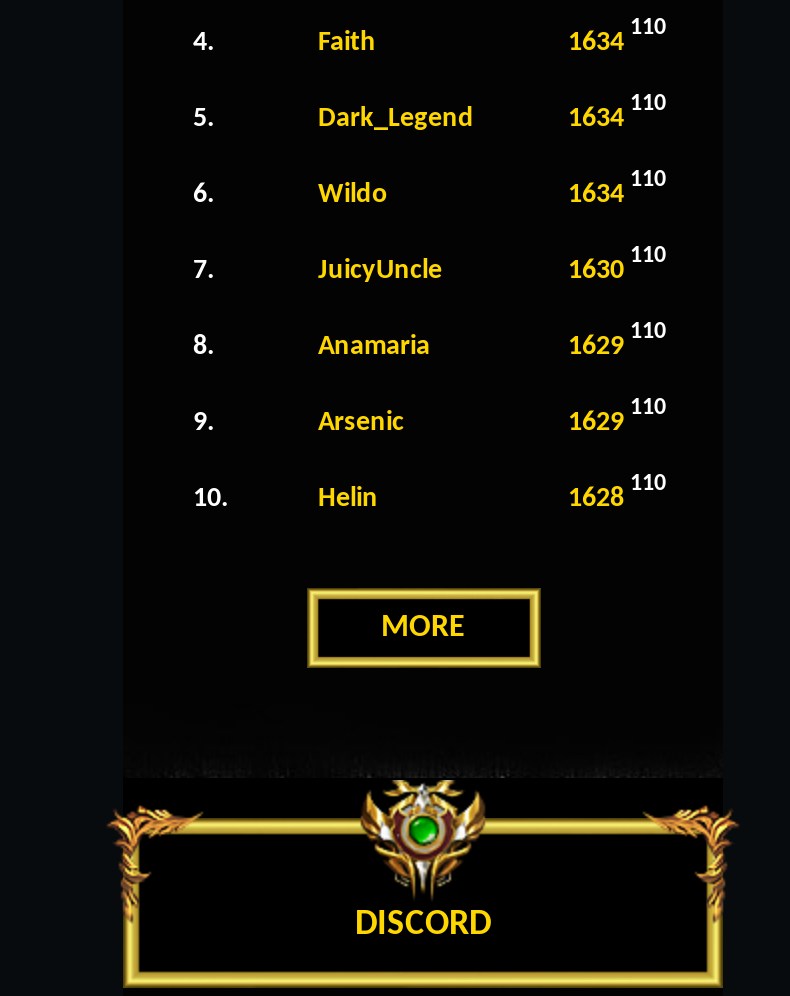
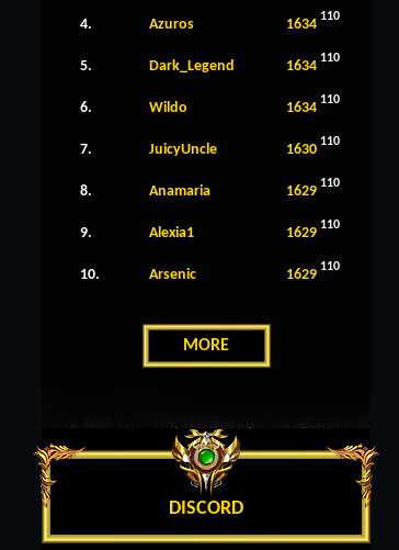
[318,27,376,57] Faith -> [149,16,193,33] Azuros
[318,407,404,437] Arsenic -> [149,225,193,241] Alexia1
[318,471,666,513] Helin | 1628 110 -> [149,260,339,283] Arsenic | 1629 110

